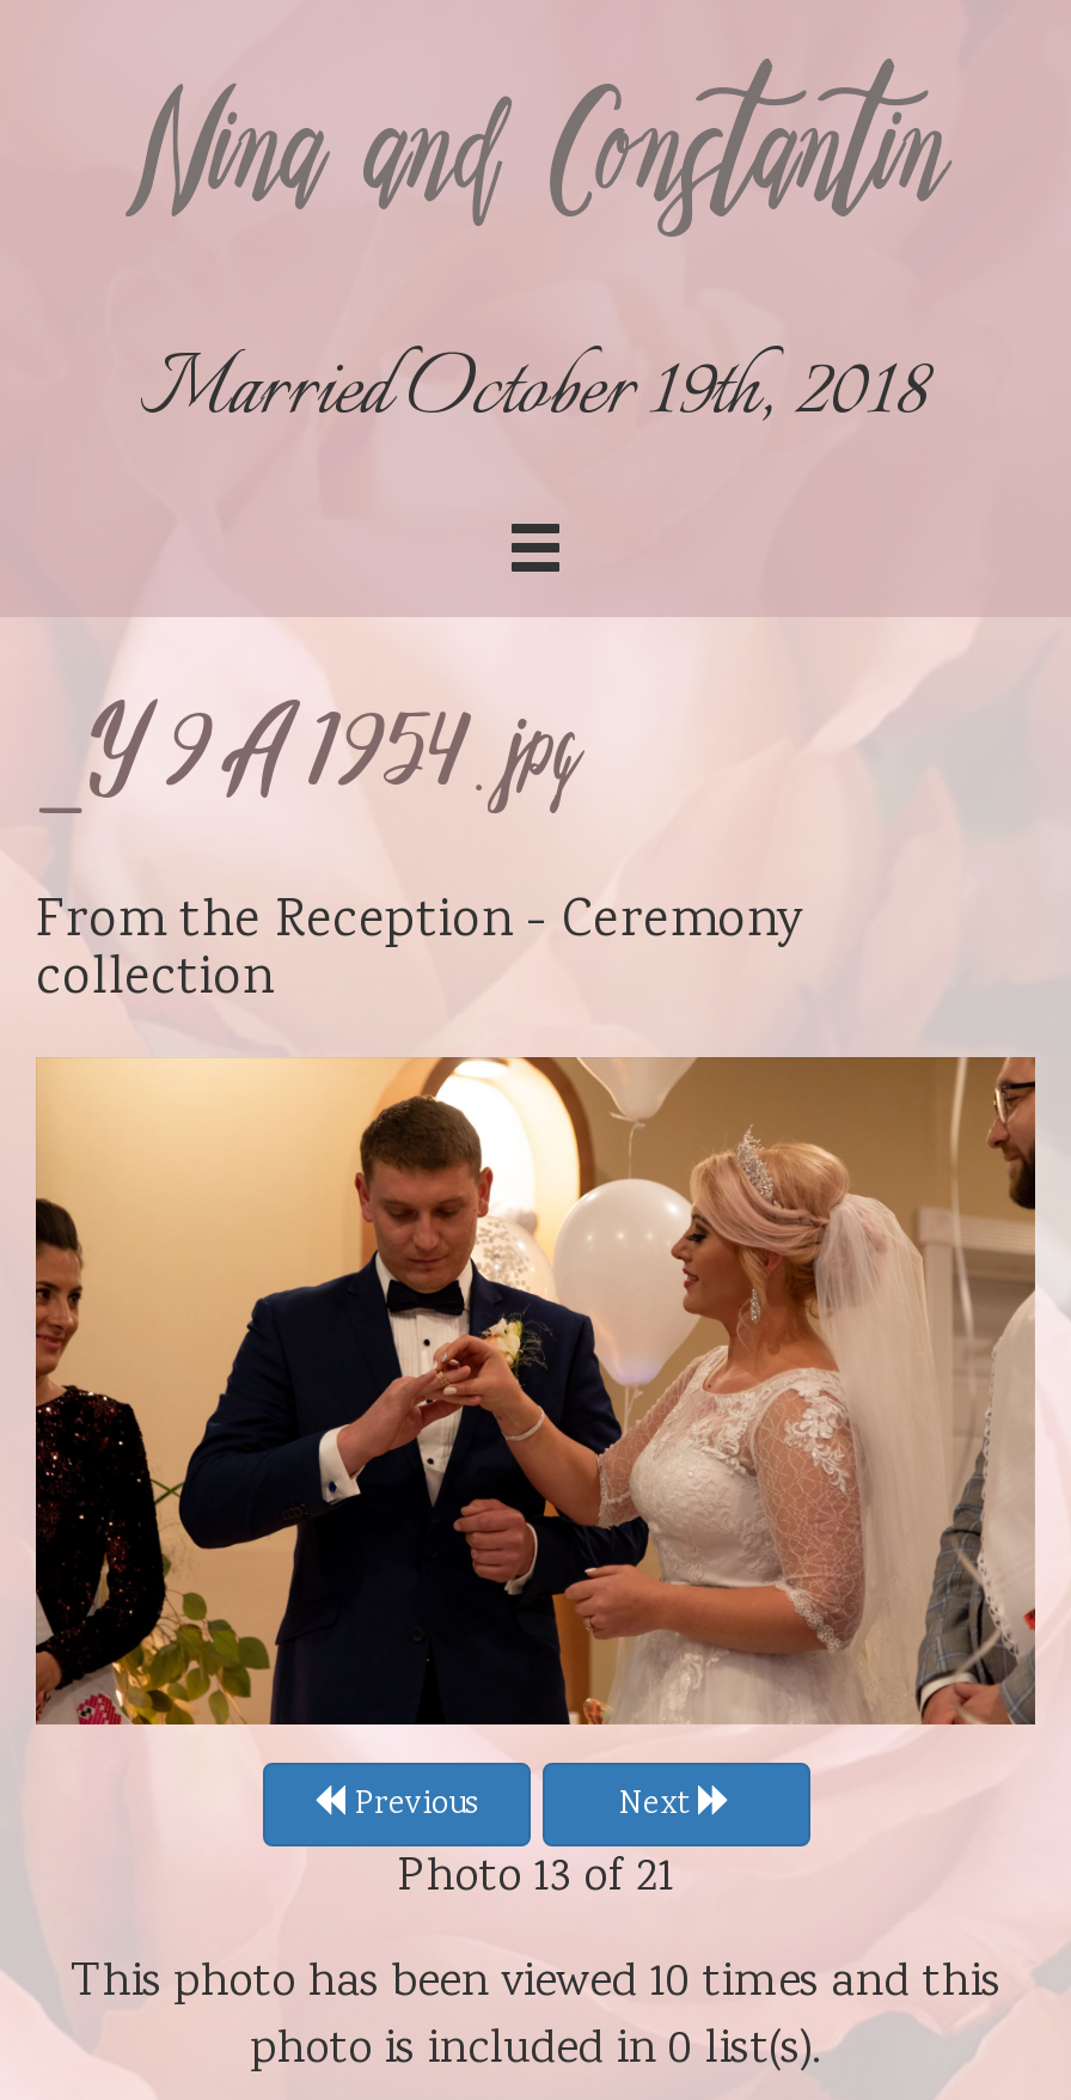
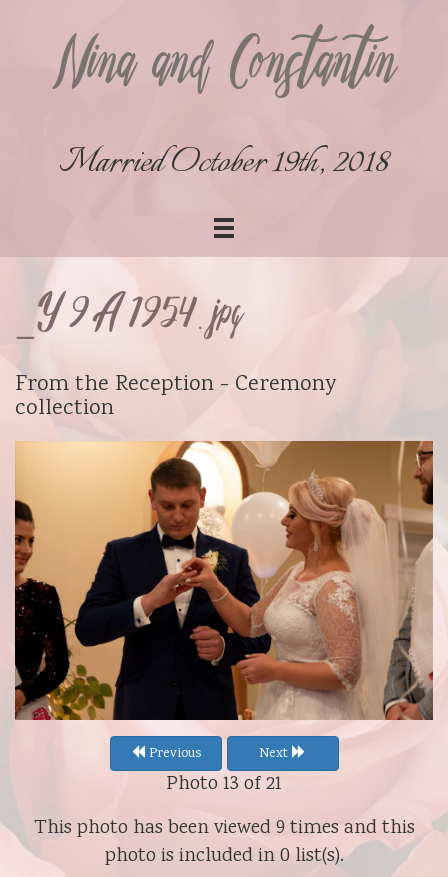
[71,1949,1000,2018] This photo has been viewed 10 times and this -> [33,814,414,843] This photo has been viewed 9 times and this

